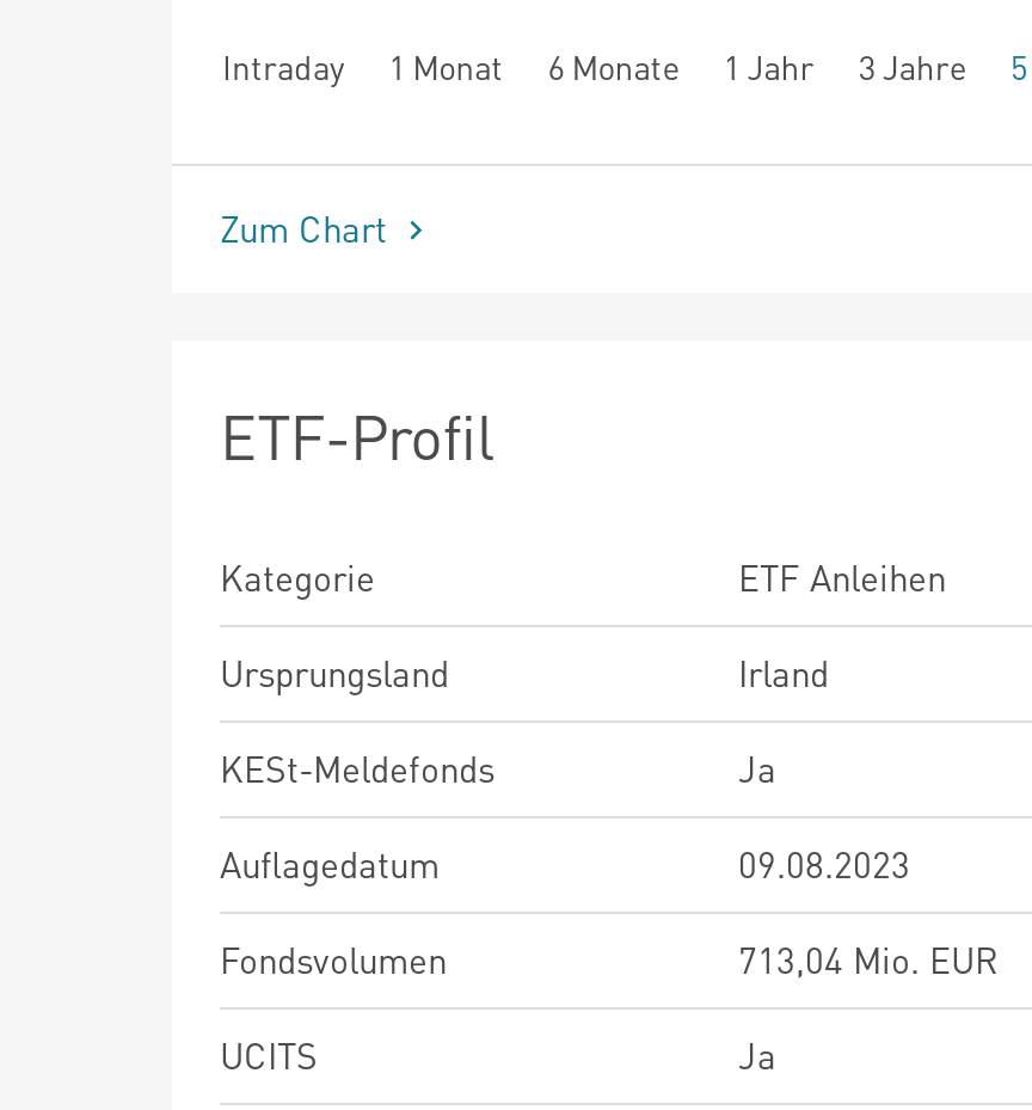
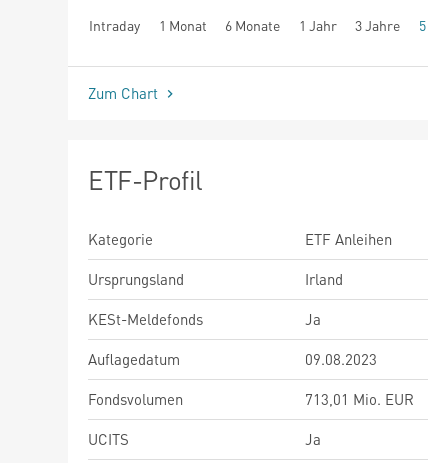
[738,935,999,982] 713,04 Mio. EUR -> [305,389,414,409] 713,01 Mio. EUR

